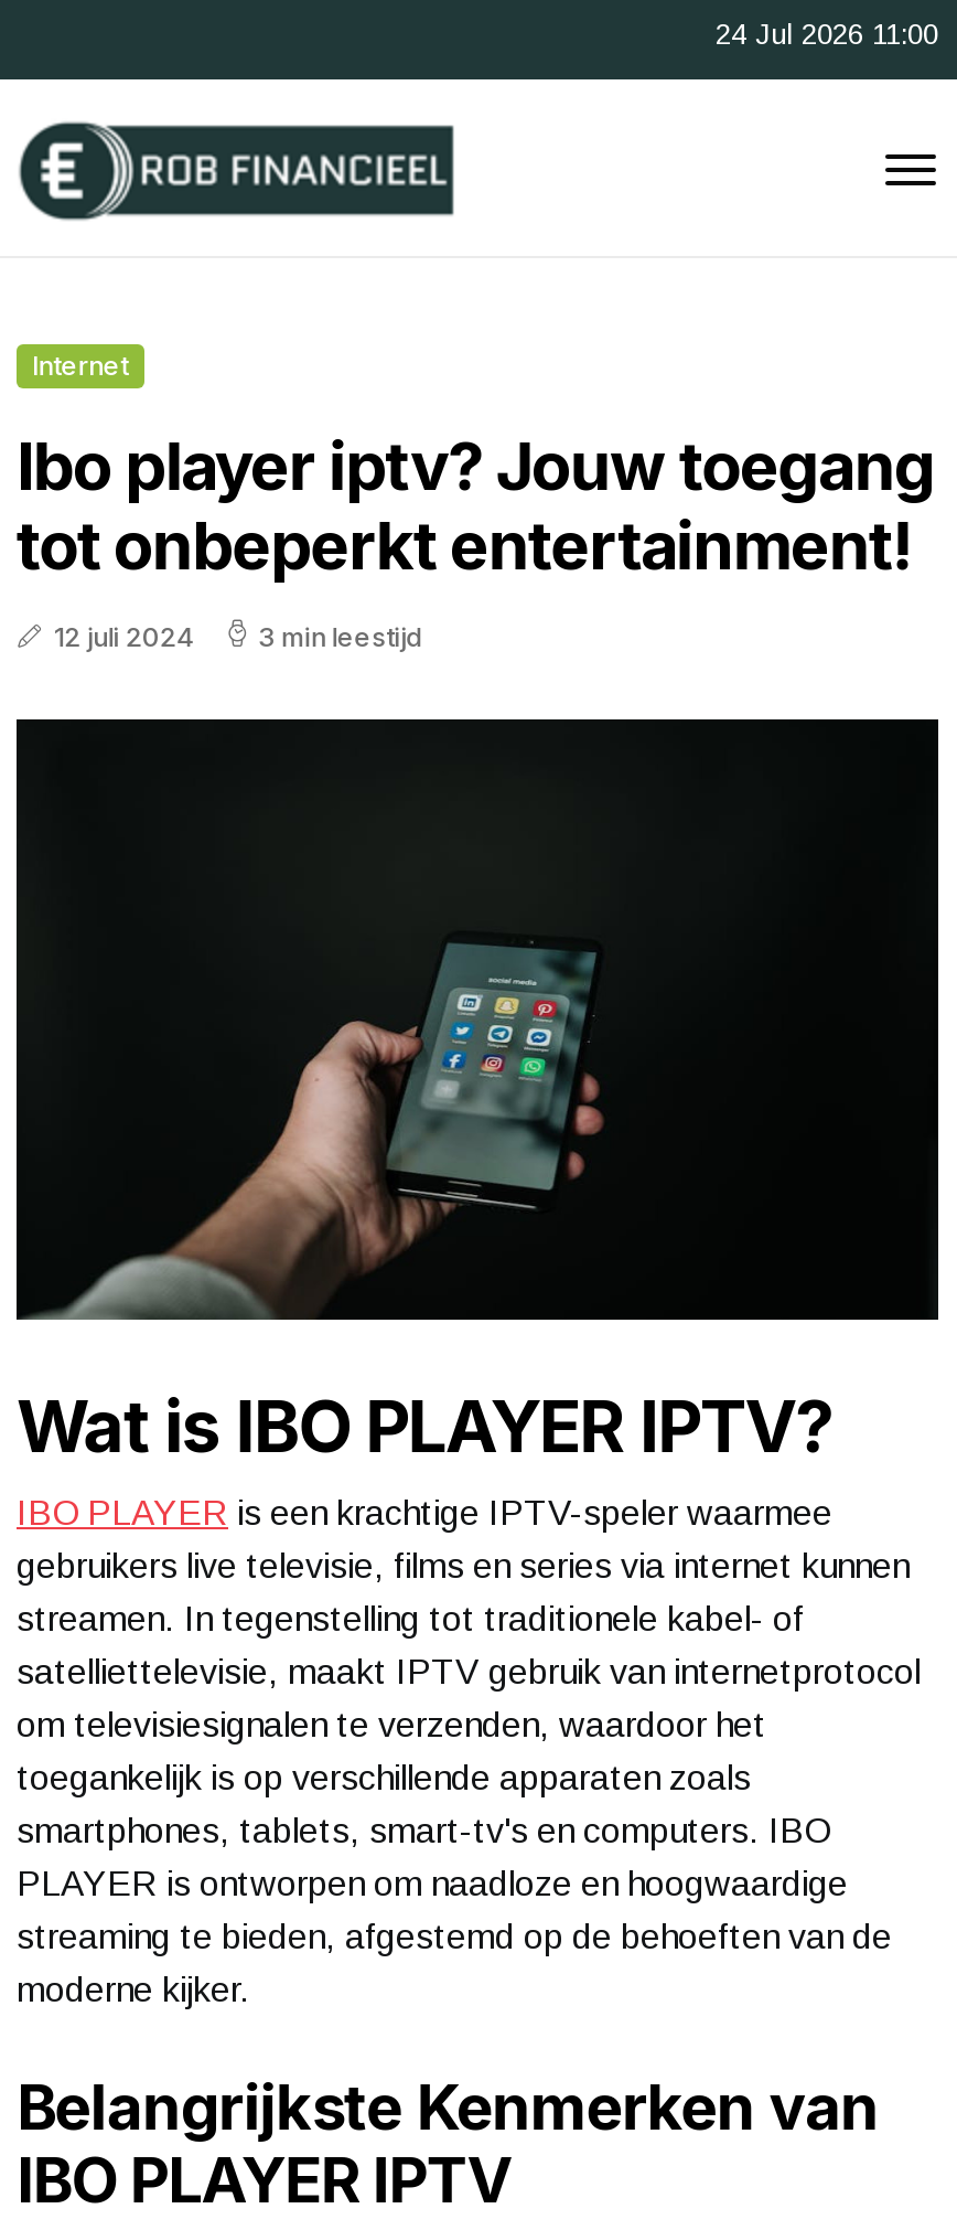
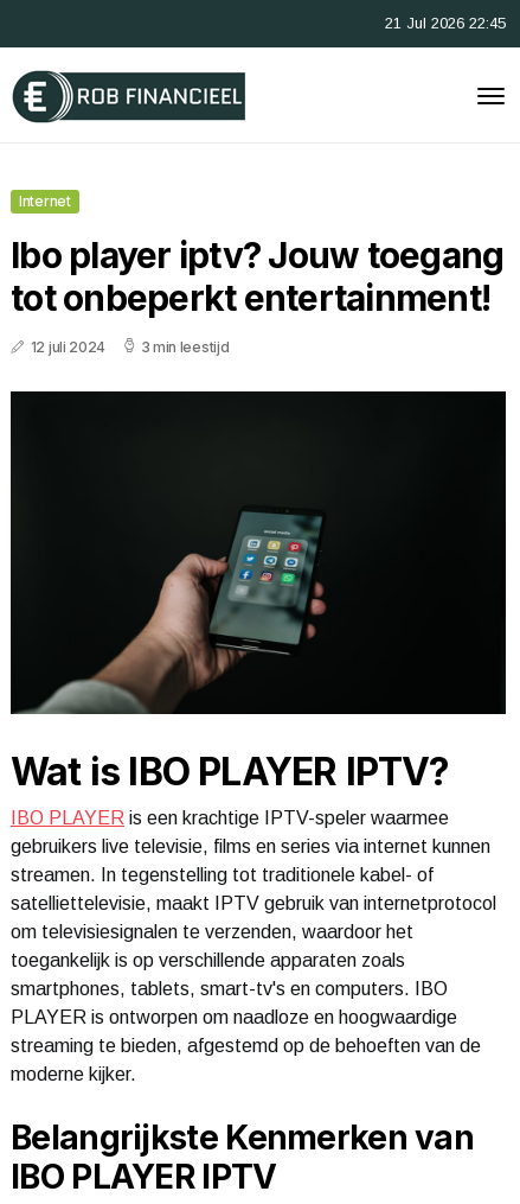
[716,18,938,51] 24 Jul 2026 11:00 -> [385,14,506,32] 21 Jul 2026 22:45

